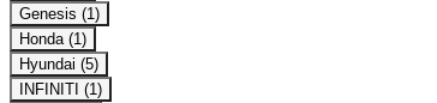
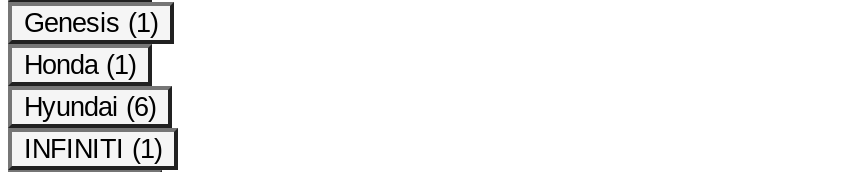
[19,55,98,73] Hyundai (5) -> [24,92,156,122] Hyundai (6)

